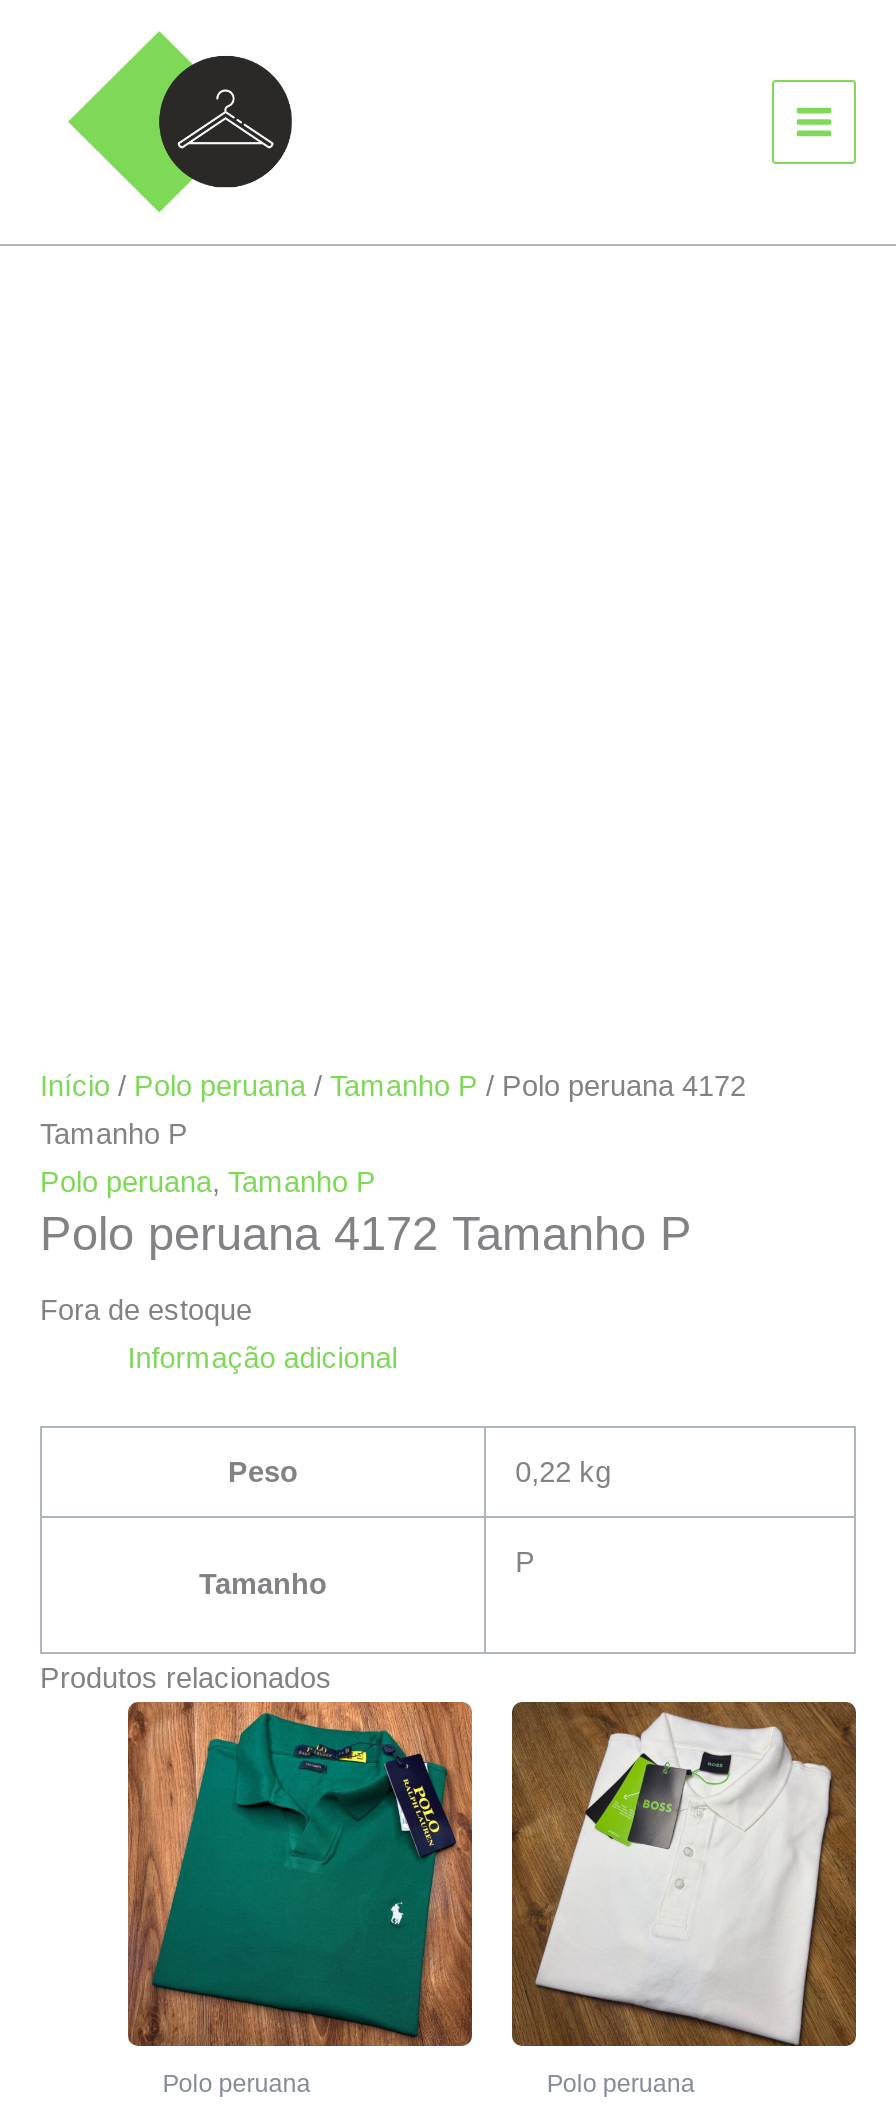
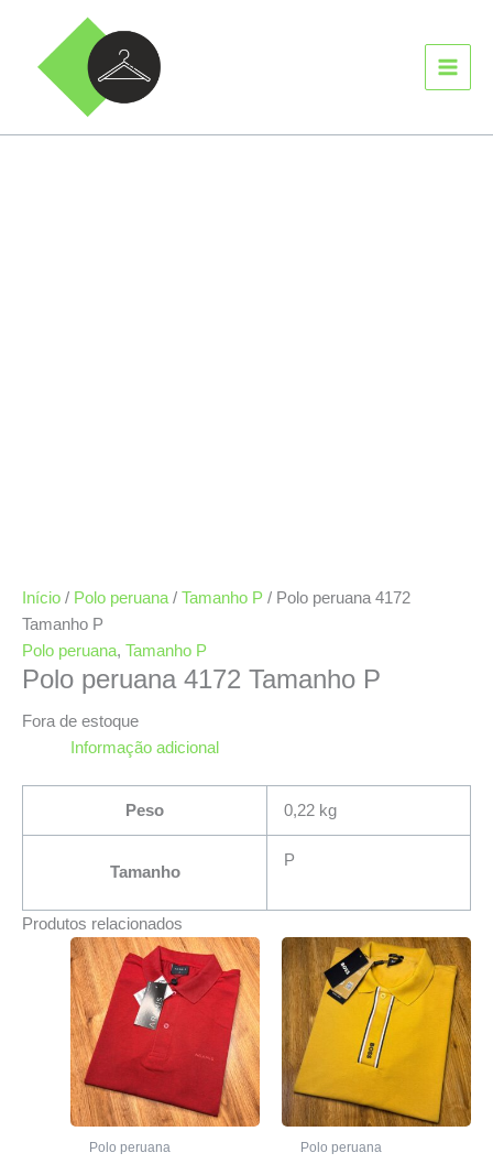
[126,1700,474,2048] [image] -> [69,937,261,1128] [image]
[512,1702,856,2046] [image] -> [282,937,471,1127] [image]

